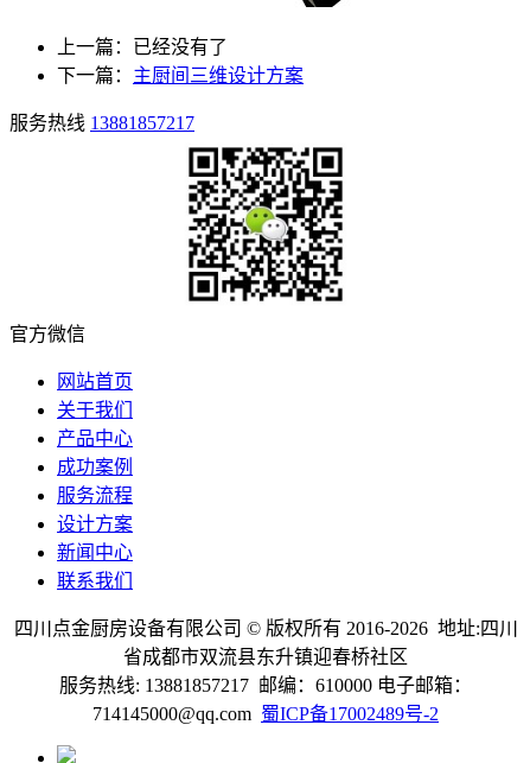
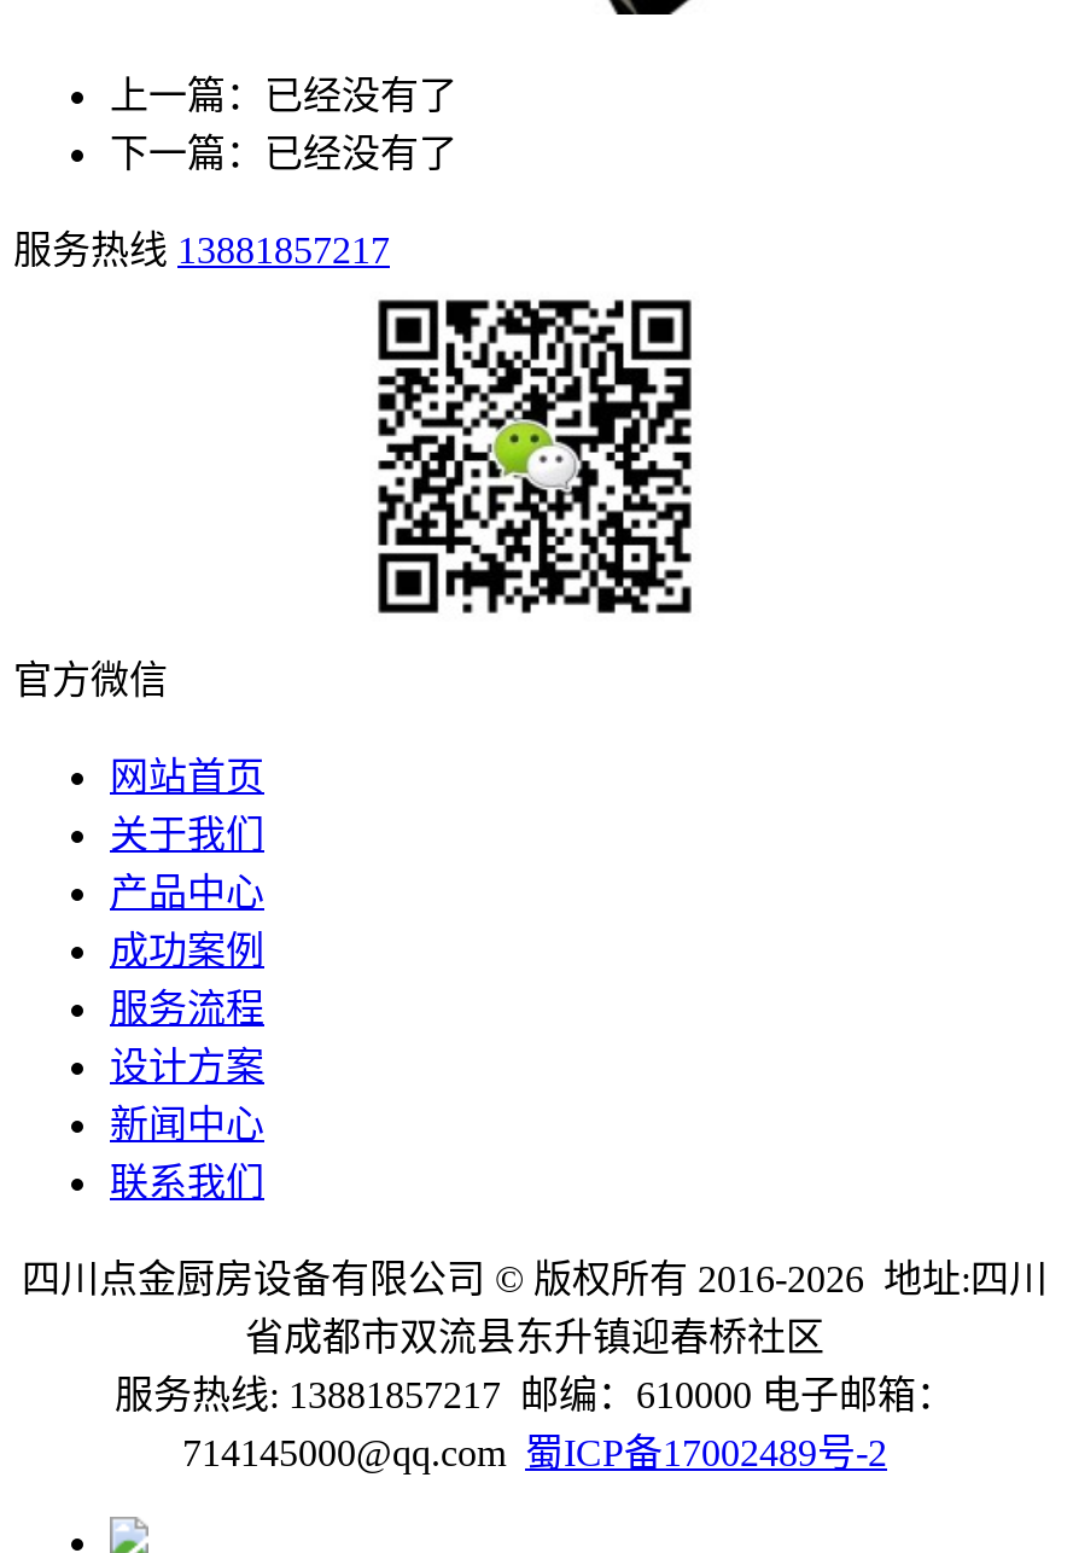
[57,65,304,85] 下一篇：主厨间三维设计方案 -> [110,133,457,174] 下一篇：已经没有了

